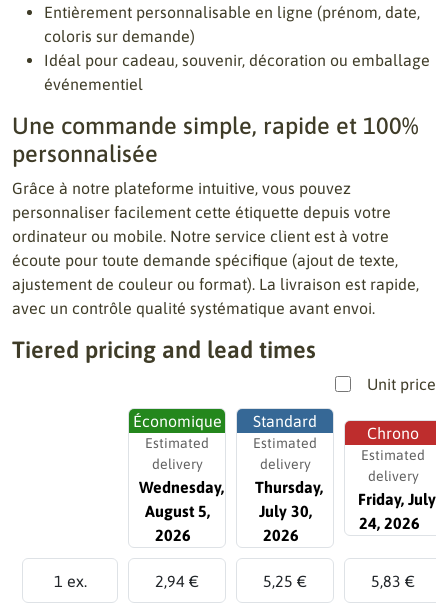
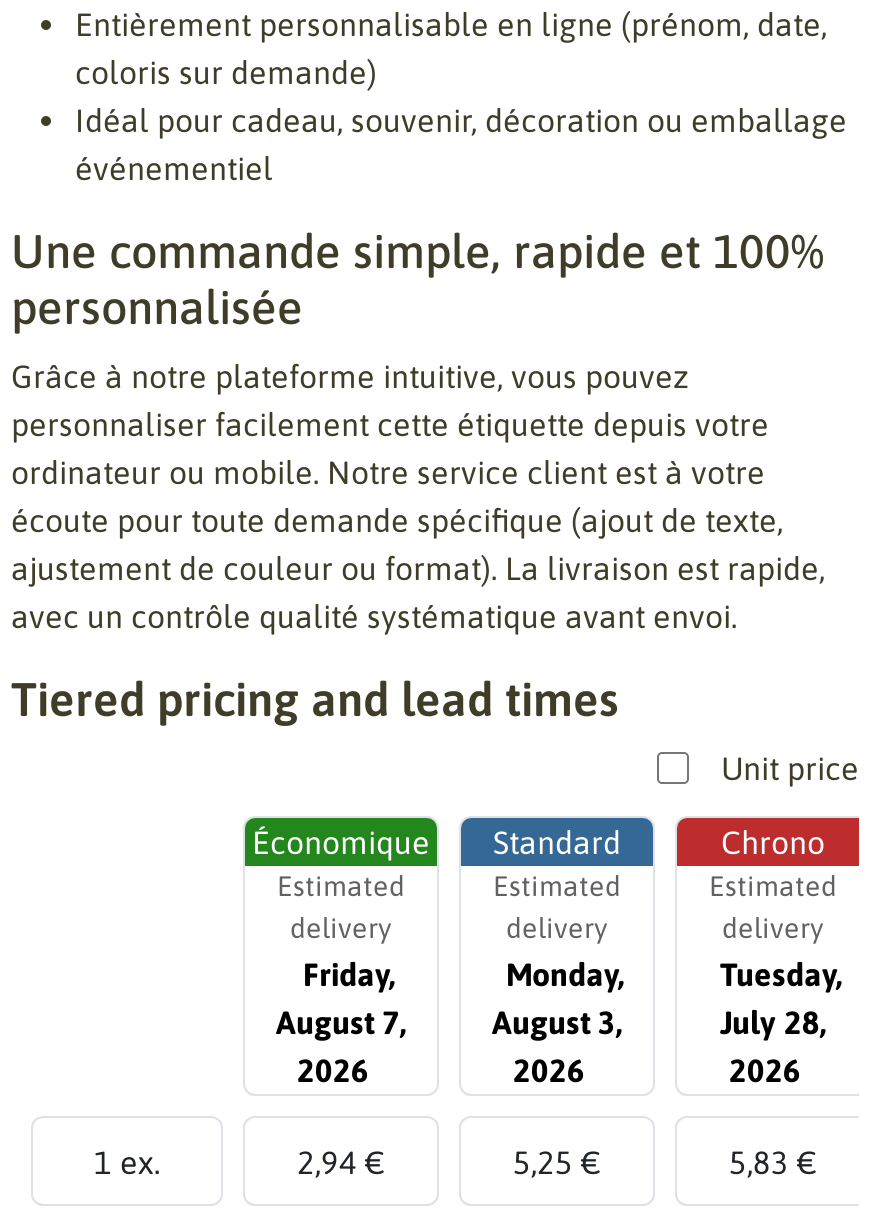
[138,478,223,520] Wednesday, | August 5, -> [276,956,406,1040] Friday, | August 7,
[255,478,323,520] Thursday, | July 30, -> [492,956,624,1040] Monday, | August 3,
[358,490,436,532] Friday, July | 24, 2026 -> [720,956,842,1088] Tuesday, | July 28, | 2026

